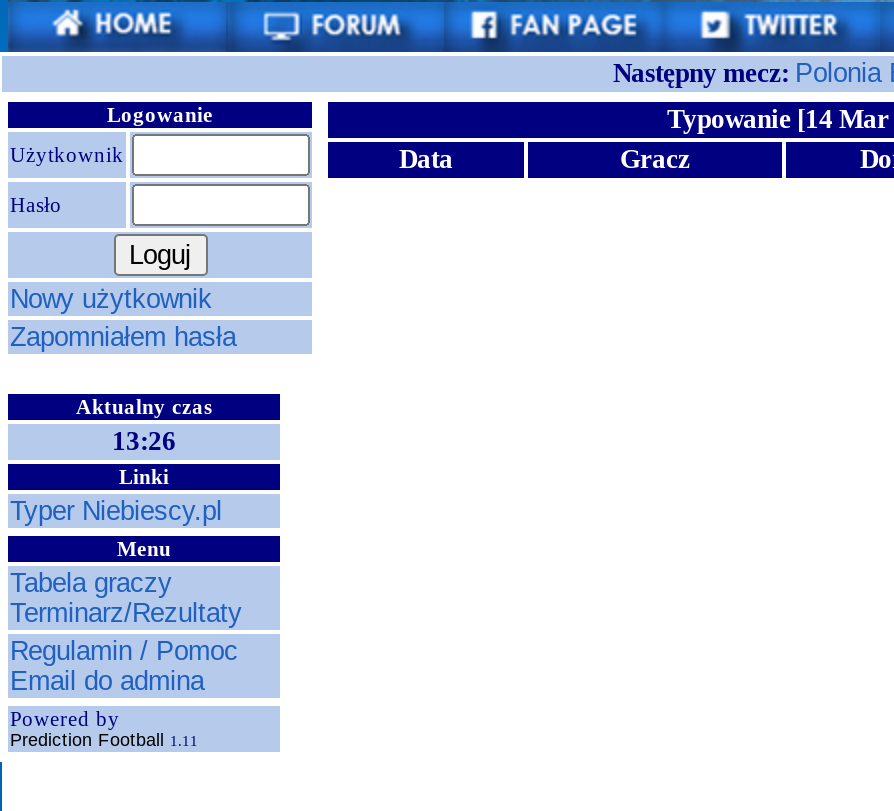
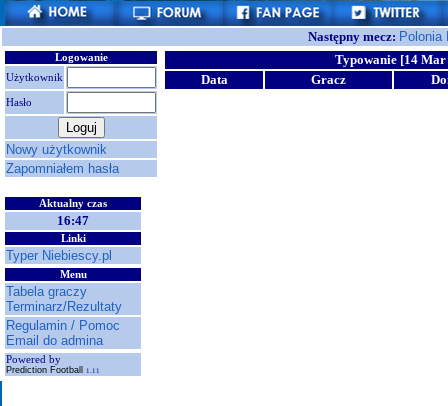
[112,426,176,456] 13:26 -> [57,213,89,228] 16:47

